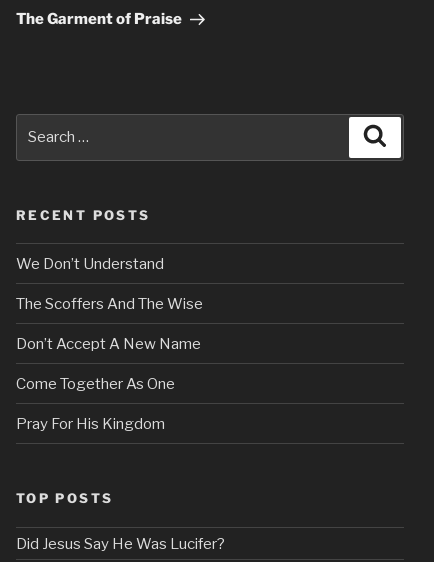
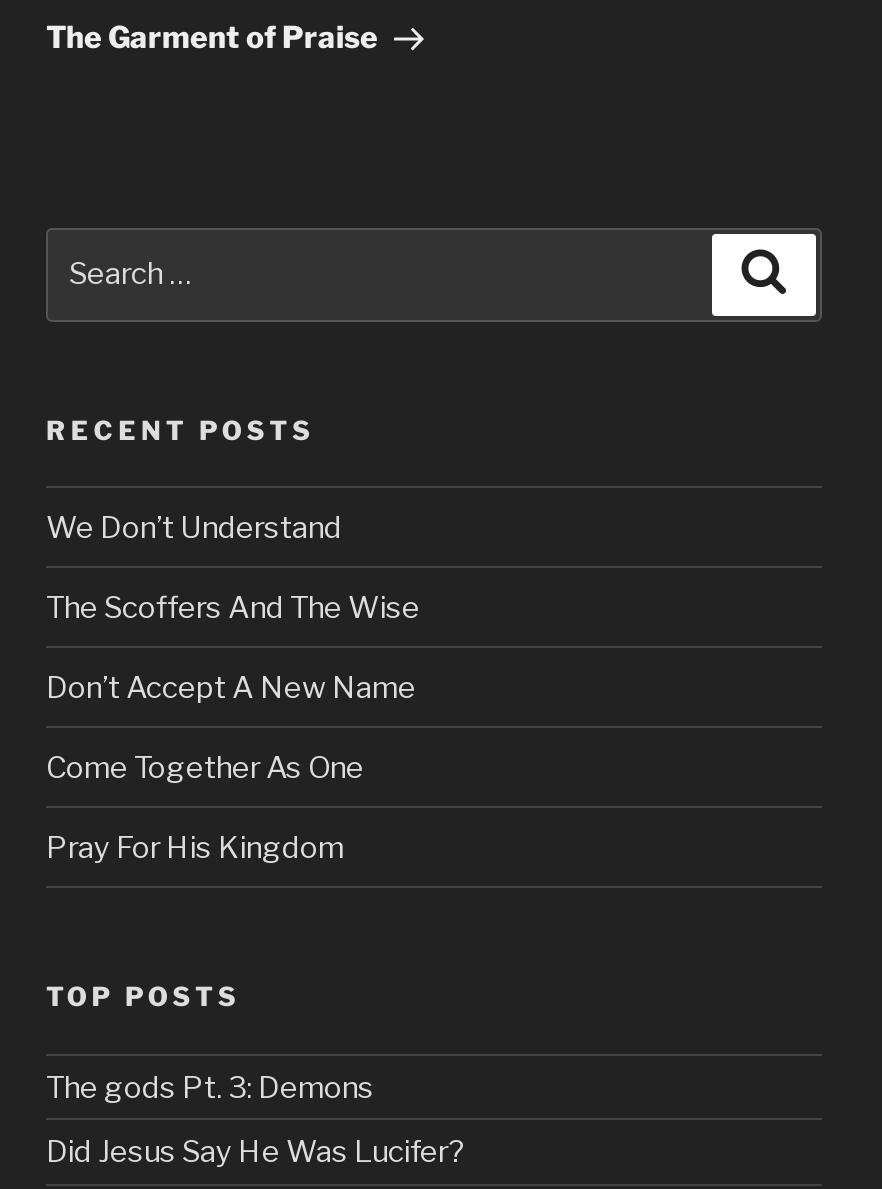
none -> [46,1069,374,1105] The gods Pt. 3: Demons

